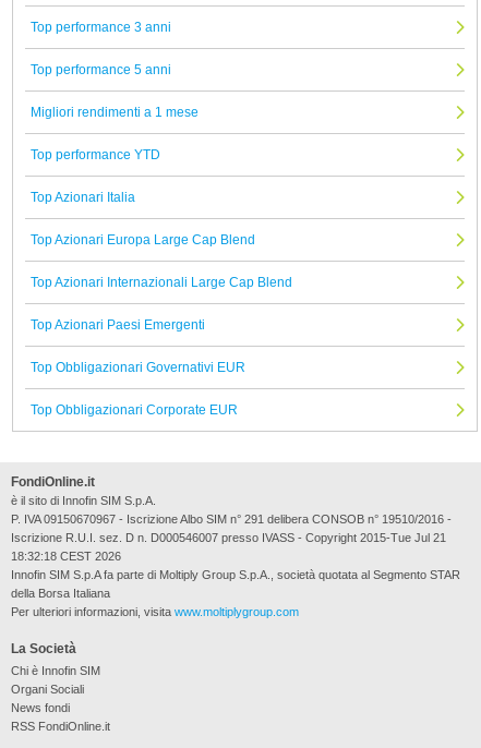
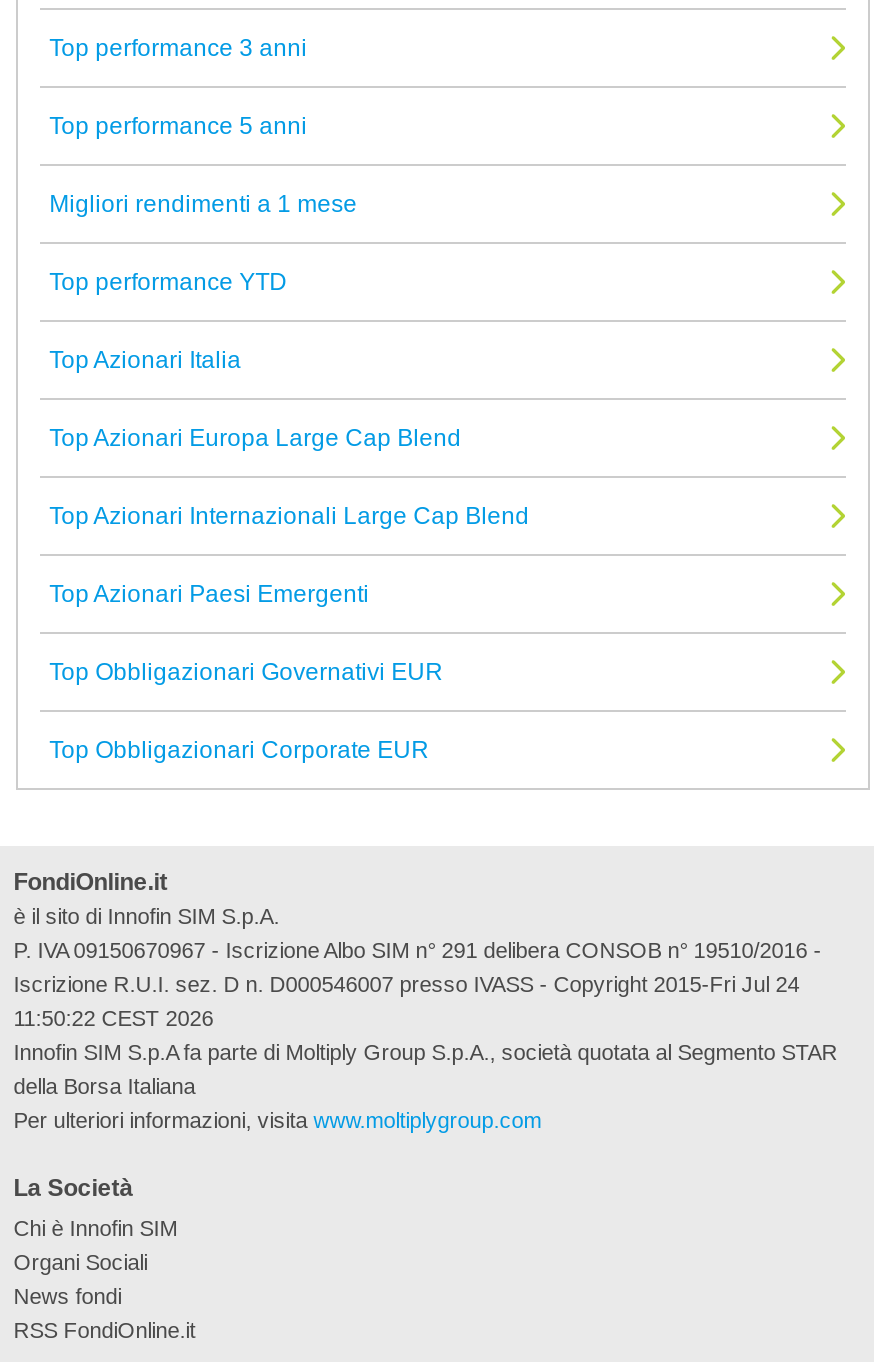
[11,531,446,544] Iscrizione R.U.I. sez. D n. D000546007 presso IVASS - Copyright 2015-Tue Jul 21 -> [14,972,800,996] Iscrizione R.U.I. sez. D n. D000546007 presso IVASS - Copyright 2015-Fri Jul 24
[11,549,121,563] 18:32:18 CEST 2026 -> [14,1006,214,1030] 11:50:22 CEST 2026

